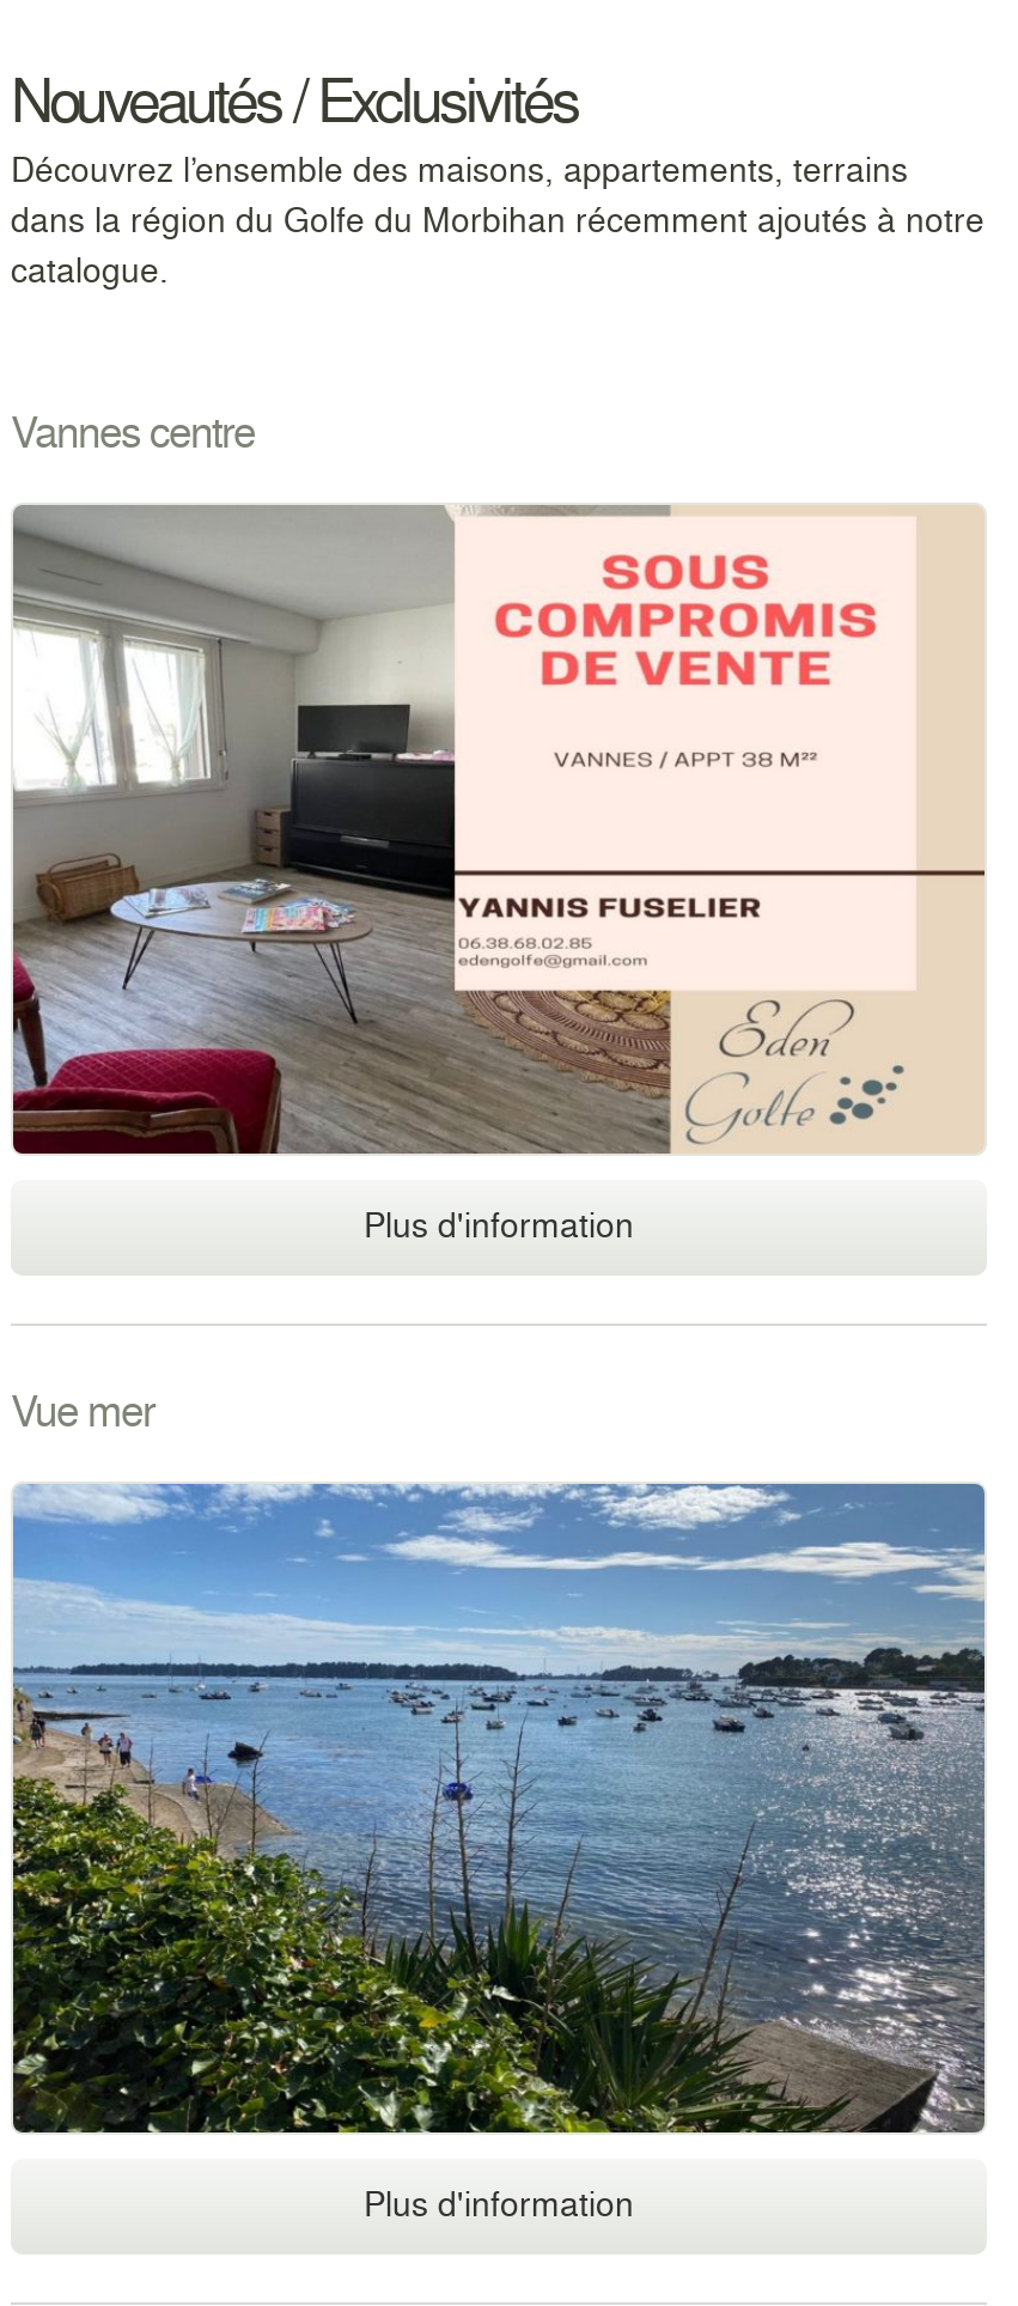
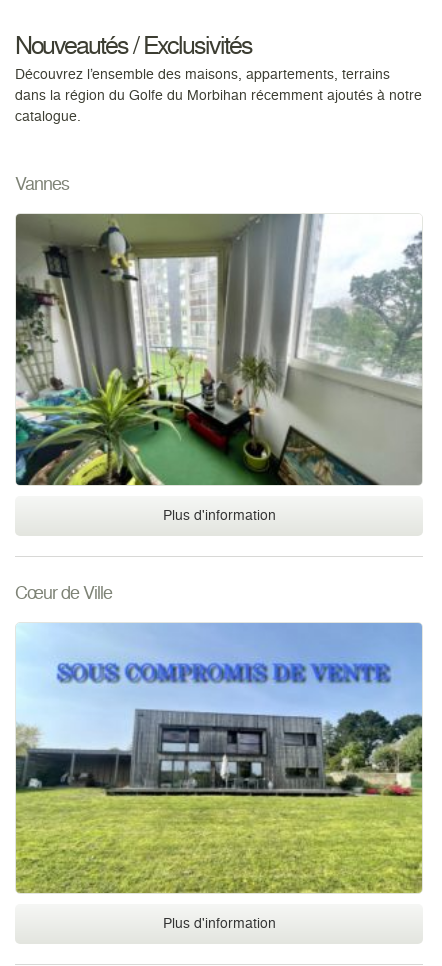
[11,404,255,469] Vannes centre -> [15,172,69,199] Vannes
[11,505,985,1156] [image] -> [15,213,423,486] [image]
[11,1384,154,1448] Vue mer -> [15,581,112,608] Cœur de Ville
[11,1484,987,2135] [image] -> [15,623,423,894] [image]

